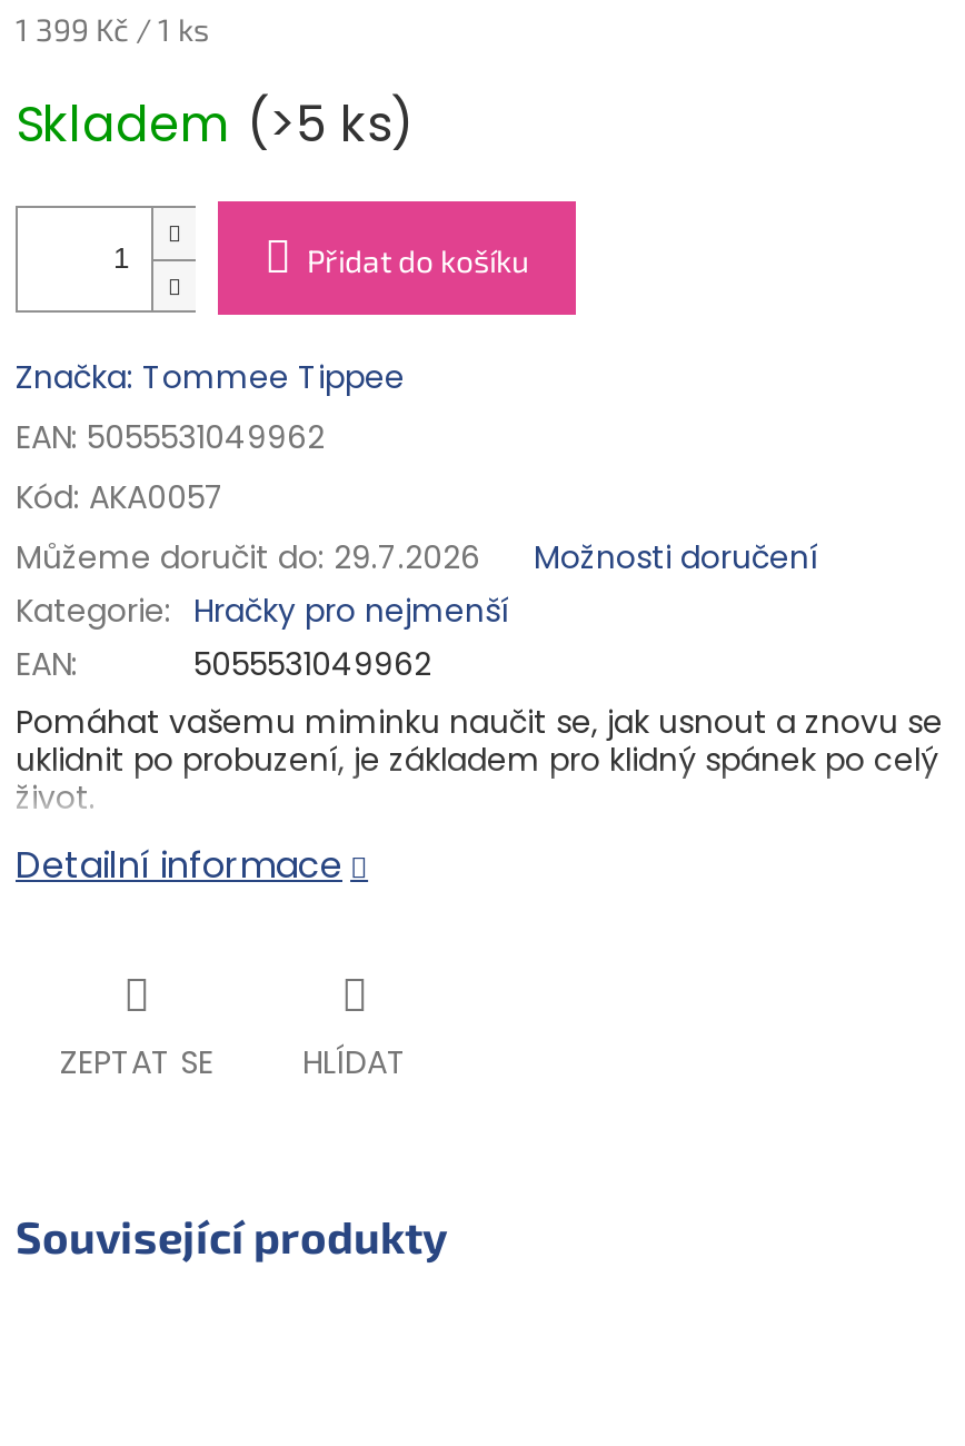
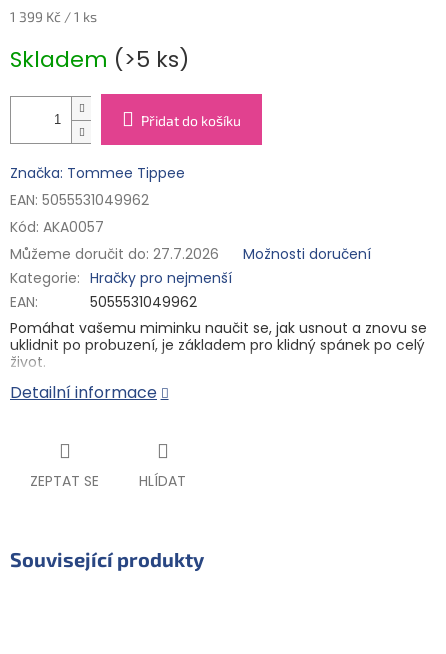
[16,536,480,580] Můžeme doručit do: 29.7.2026 -> [10,244,219,264] Můžeme doručit do: 27.7.2026

